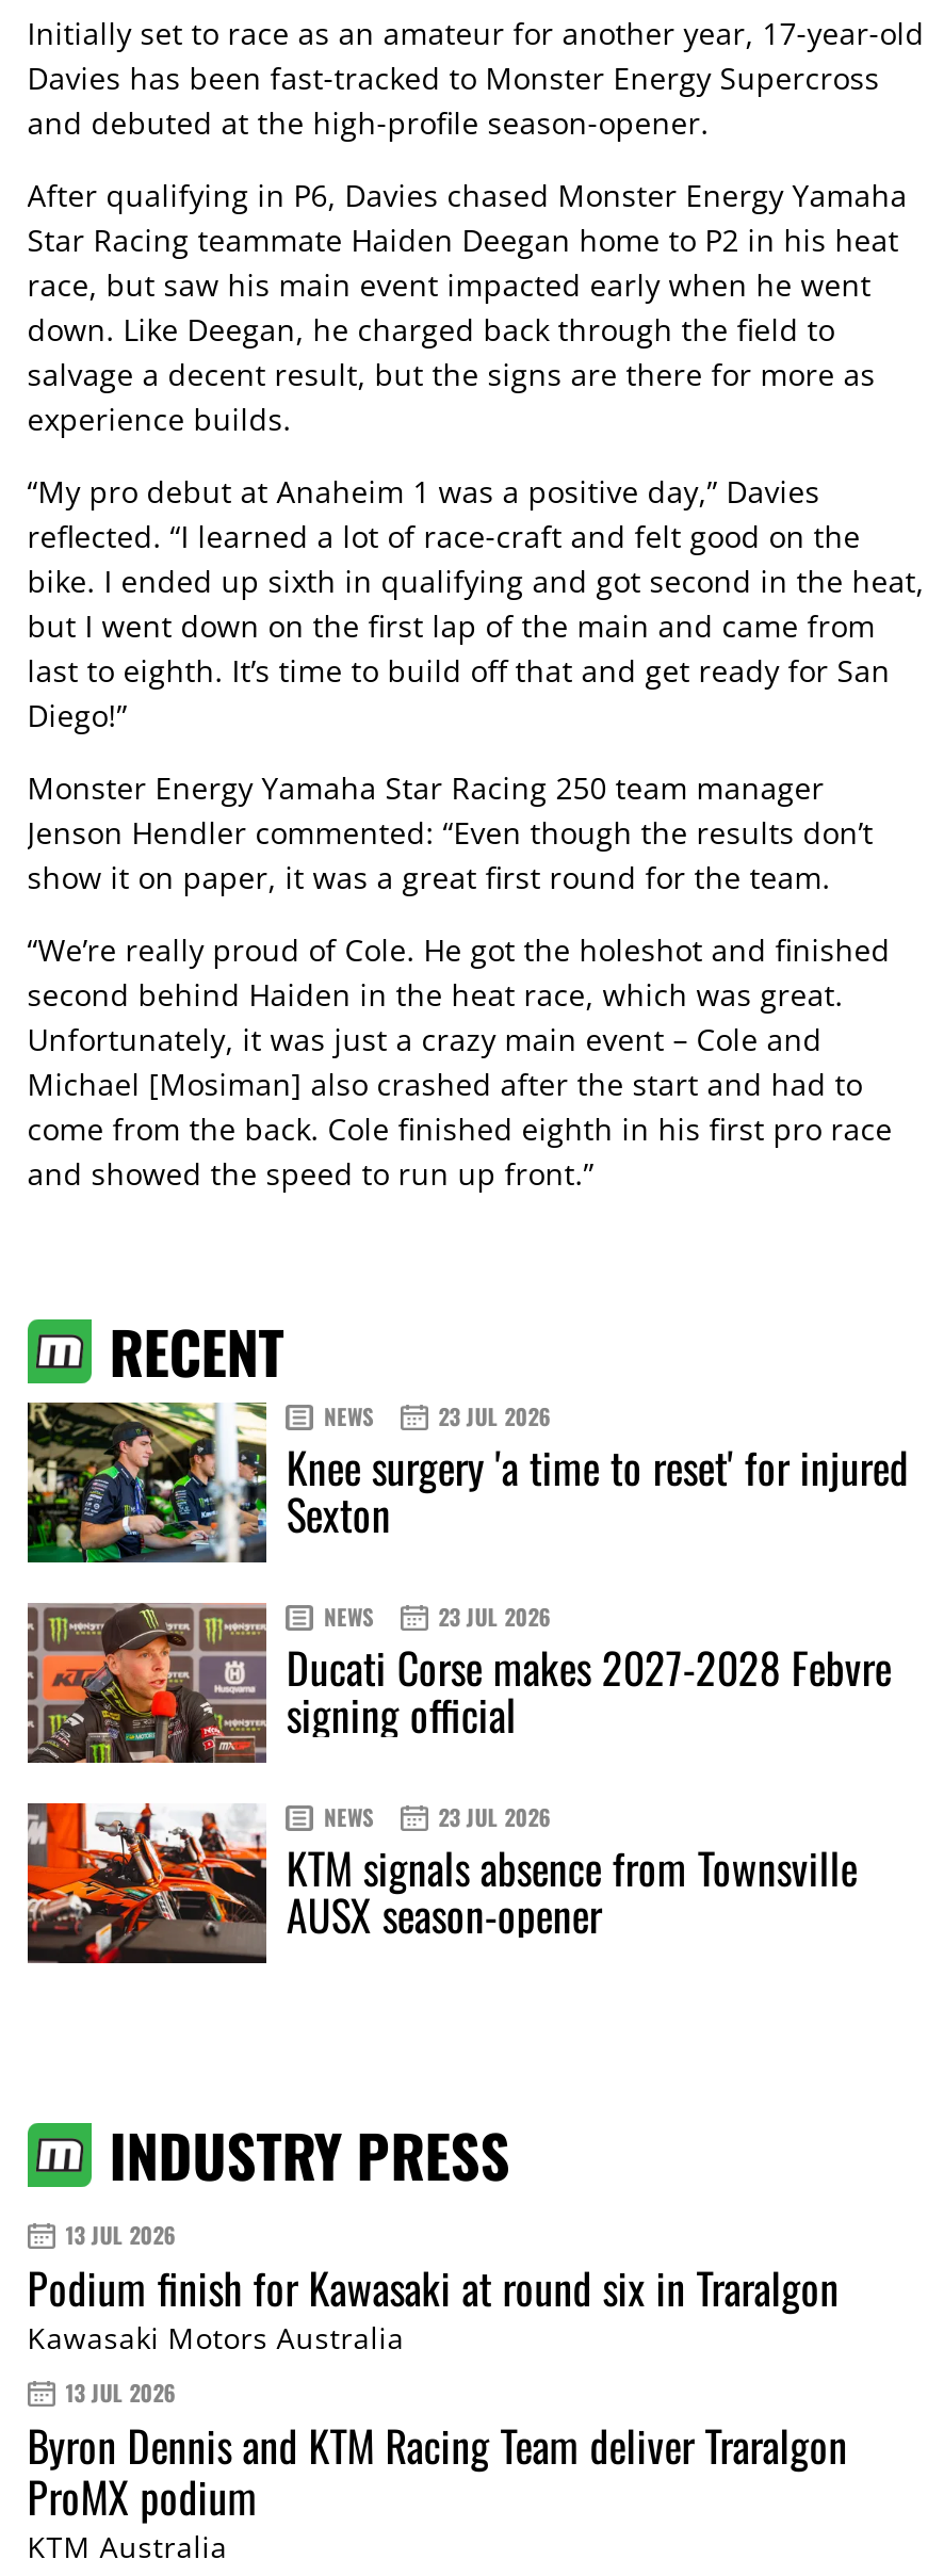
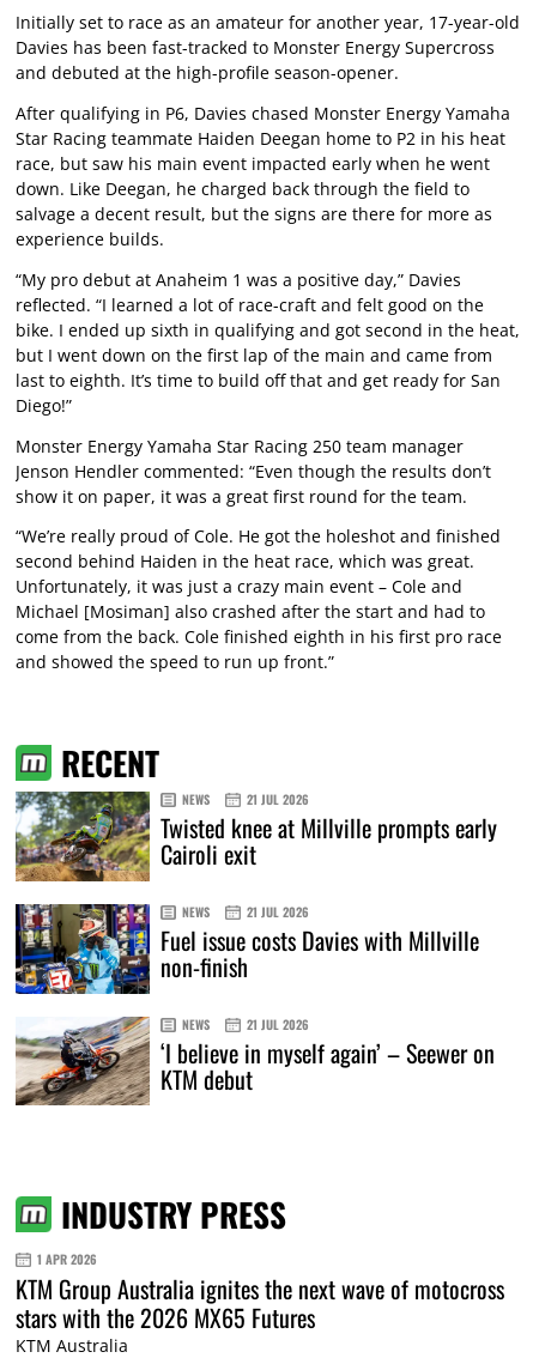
[26,1399,909,1564] [image] | 23 JUL 2026 | Knee surgery 'a time to reset' for injured | Sexton -> [14,790,498,883] [image] | 21 JUL 2026 | Twisted knee at Millville prompts early | Cairoli exit
[26,1602,892,1764] [image] | 23 JUL 2026 | Ducati Corse makes 2027-2028 Febvre | signing official -> [14,903,480,995] [image] | 21 JUL 2026 | Fuel issue costs Davies with Millville | non-finish
[26,1800,857,1964] [image] | 23 JUL 2026 | KTM signals absence from Townsville | AUSX season-opener -> [14,1015,495,1107] [image] | 21 JUL 2026 | ‘I believe in myself again’ – Seewer on | KTM debut
[27,2220,848,2528] 13 JUL 2026 | Podium finish for Kawasaki at round six in Traralgon | Kawasaki Motors Australia | 13 JUL 2026 | Byron Dennis and KTM Racing Team deliver Traralgon | ProMX podium -> [15,1250,504,1335] 1 APR 2026 | KTM Group Australia ignites the next wave of motocross | stars with the 2026 MX65 Futures

